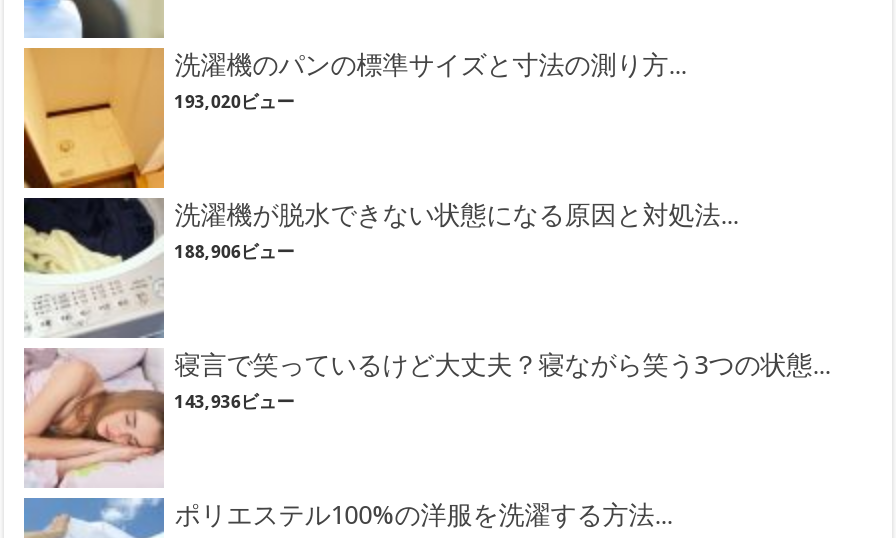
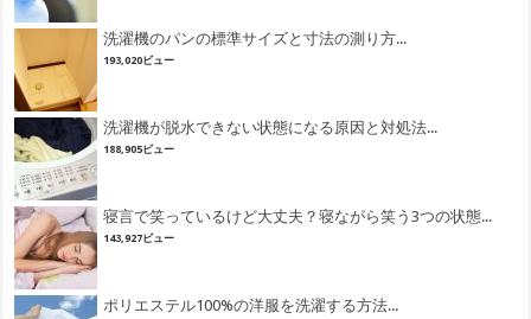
[174,241,294,261] 188,906ビュー -> [103,143,174,155] 188,905ビュー
[174,391,294,411] 143,936ビュー -> [103,232,174,244] 143,927ビュー

